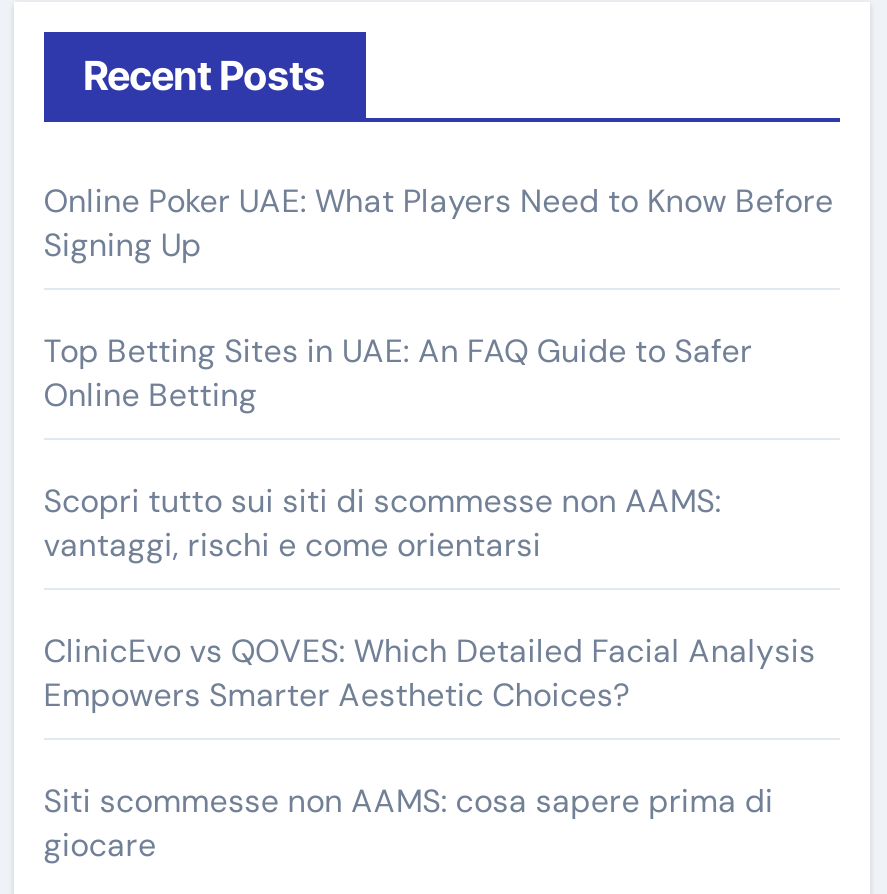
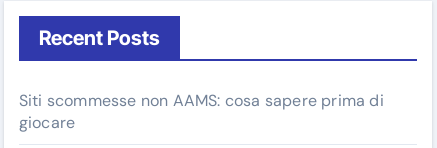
[44,179,834,715] Online Poker UAE: What Players Need to Know Before | Signing Up | Top Betting Sites in UAE: An FAQ Guide to Safer | Online Betting | Scopri tutto sui siti di scommesse non AAMS: | vantaggi, rischi e come orientarsi | ClinicEvo vs QOVES: Which Detailed Facial Analysis | Empowers Smarter Aesthetic Choices? -> none

